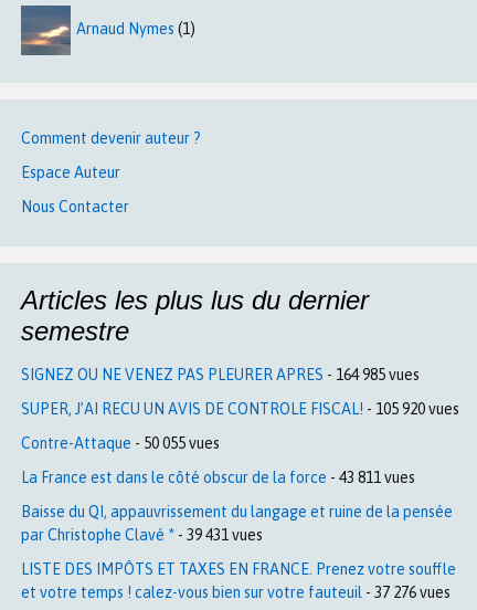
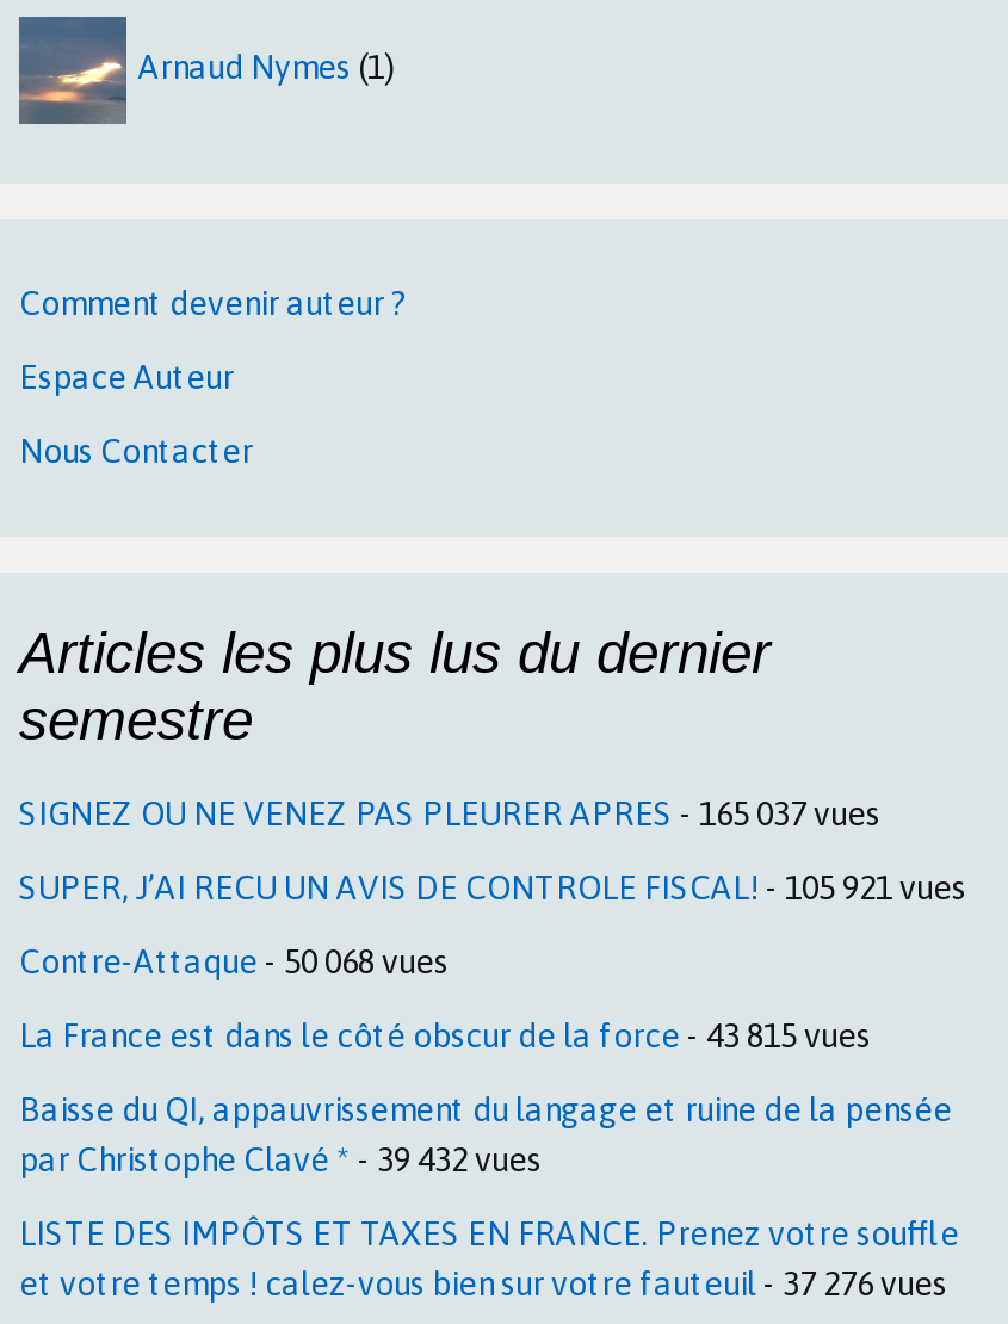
[21,365,420,383] SIGNEZ OU NE VENEZ PAS PLEURER APRES - 164 985 vues -> [19,793,880,832] SIGNEZ OU NE VENEZ PAS PLEURER APRES - 165 037 vues
[21,400,459,417] SUPER, J’AI RECU UN AVIS DE CONTROLE FISCAL! - 105 920 vues -> [19,867,966,906] SUPER, J’AI RECU UN AVIS DE CONTROLE FISCAL! - 105 921 vues
[21,434,220,452] Contre-Attaque - 50 055 vues -> [19,941,449,980] Contre-Attaque - 50 068 vues
[21,468,415,486] La France est dans le côté obscur de la force - 43 811 vues -> [19,1015,871,1053] La France est dans le côté obscur de la force - 43 815 vues
[21,526,263,543] par Christophe Clavé * - 39 431 vues -> [19,1139,542,1178] par Christophe Clavé * - 39 432 vues

